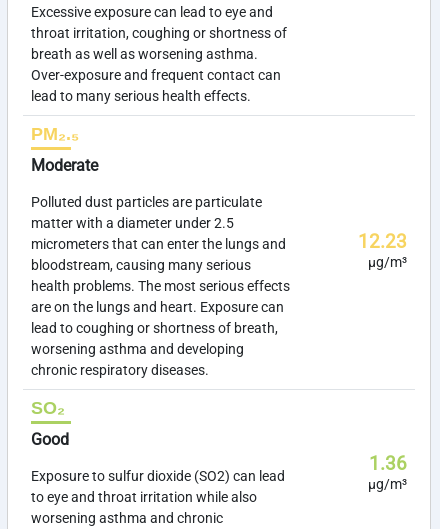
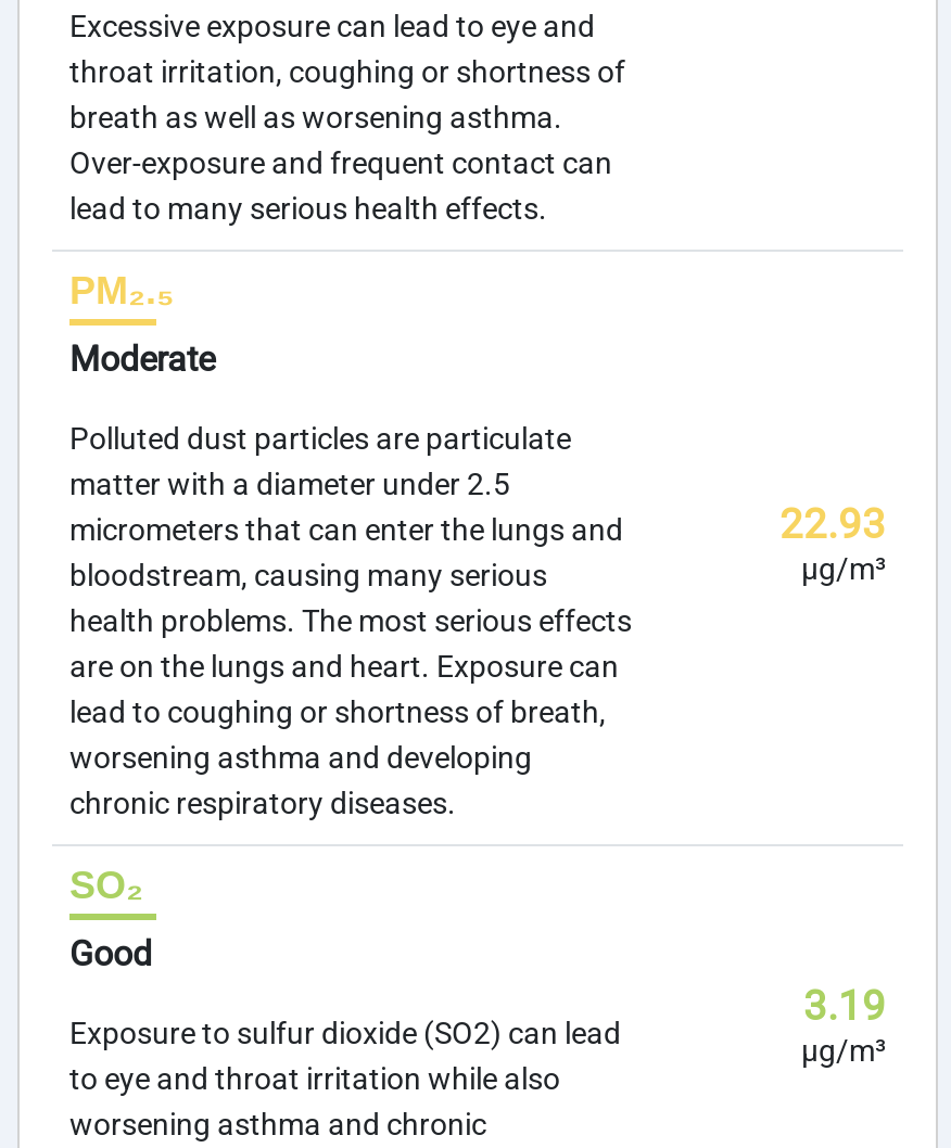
[358,230,407,253] 12.23 -> [779,499,886,549] 22.93
[369,452,407,475] 1.36 -> [803,981,886,1031] 3.19

